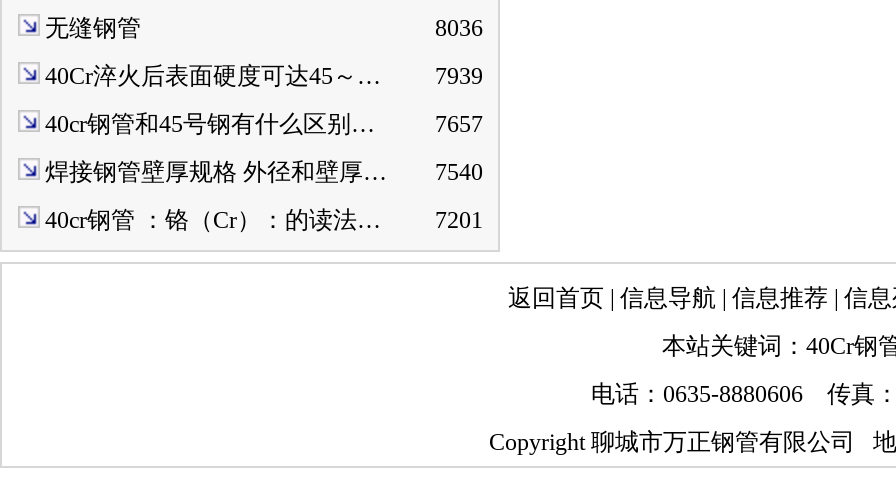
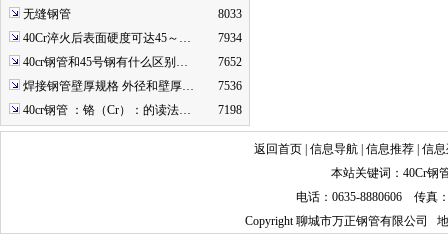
[435,14,483,42] 8036 -> [217,7,241,21] 8033
[45,62,483,90] 40Cr淬火后表面硬度可达45～… 7939 -> [22,31,241,45] 40Cr淬火后表面硬度可达45～… 7934
[435,110,483,138] 7657 -> [217,55,241,69] 7652
[45,158,483,186] 焊接钢管壁厚规格 外径和壁厚… 7540 -> [22,79,241,93] 焊接钢管壁厚规格 外径和壁厚… 7536
[45,206,483,234] 40cr钢管 ：铬（Cr）：的读法… 7201 -> [22,103,241,117] 40cr钢管 ：铬（Cr）：的读法… 7198

